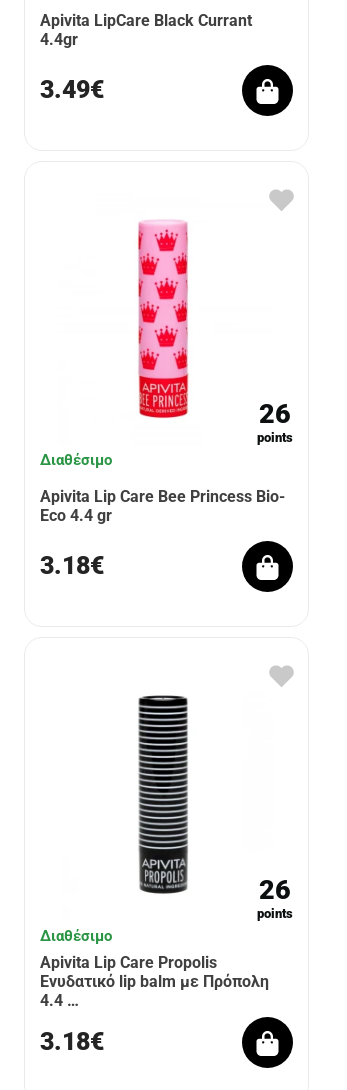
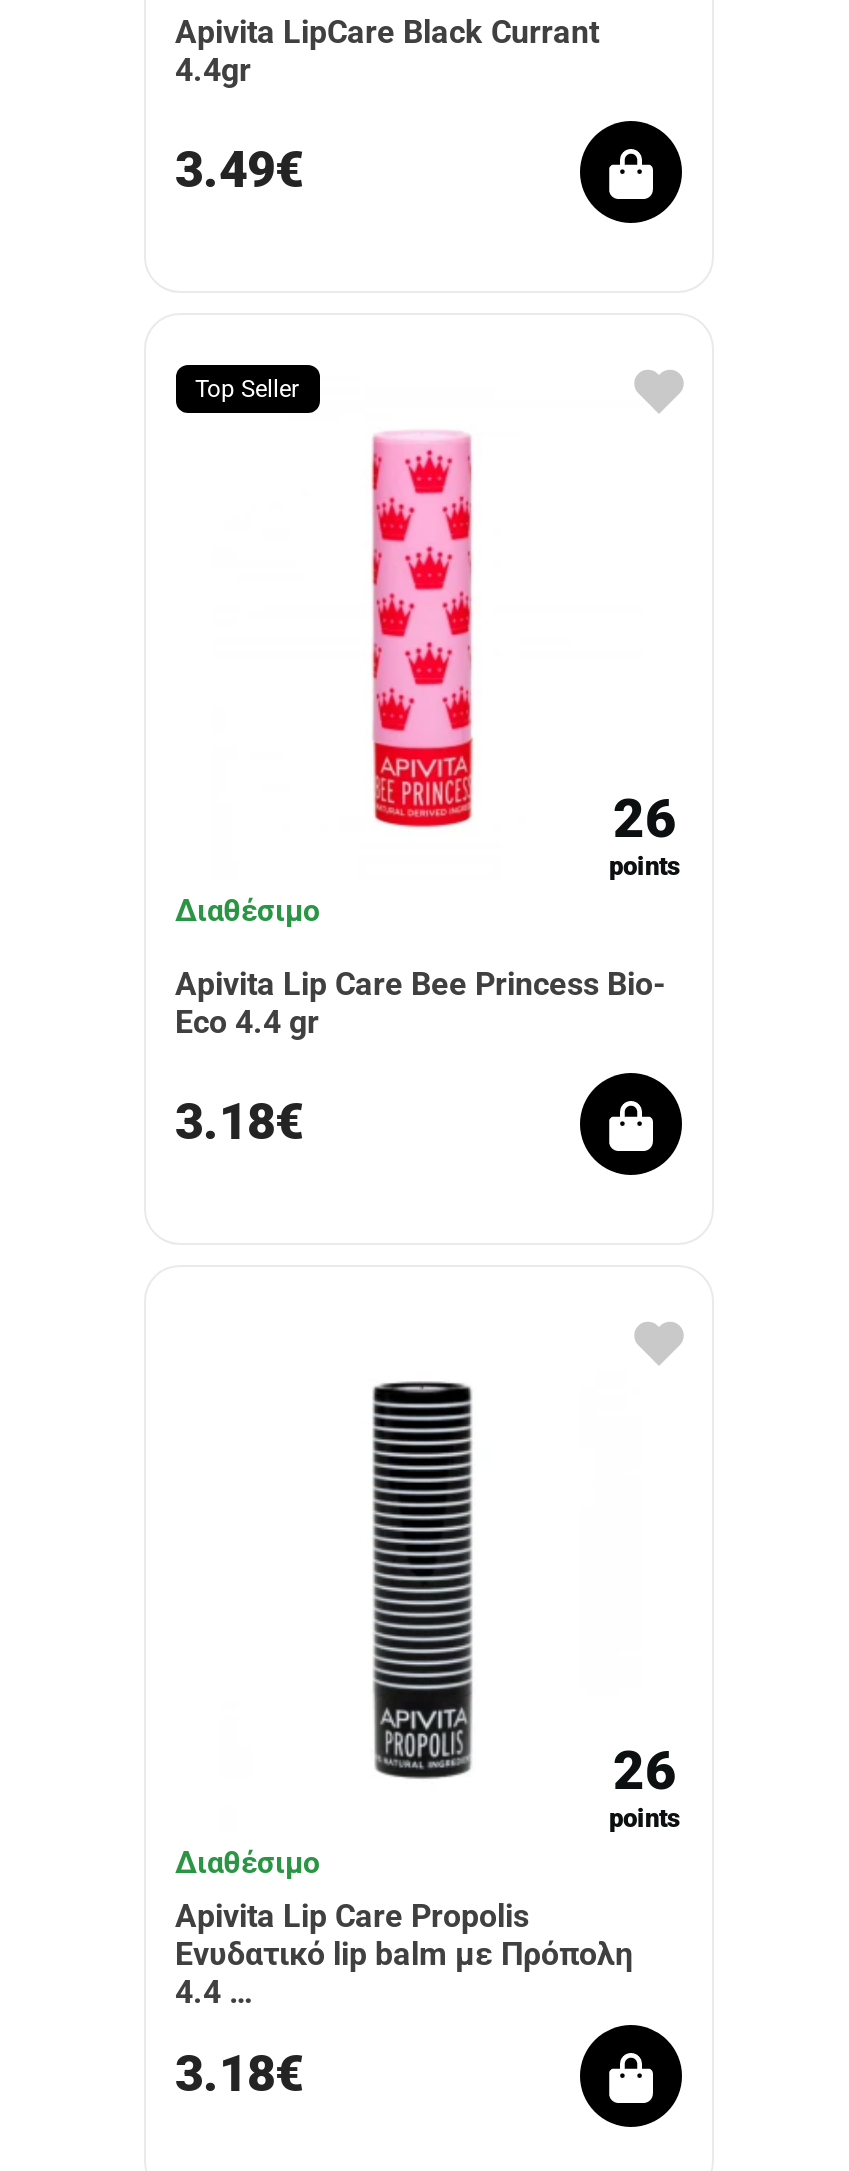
none -> [195,374,299,402] Top Seller

